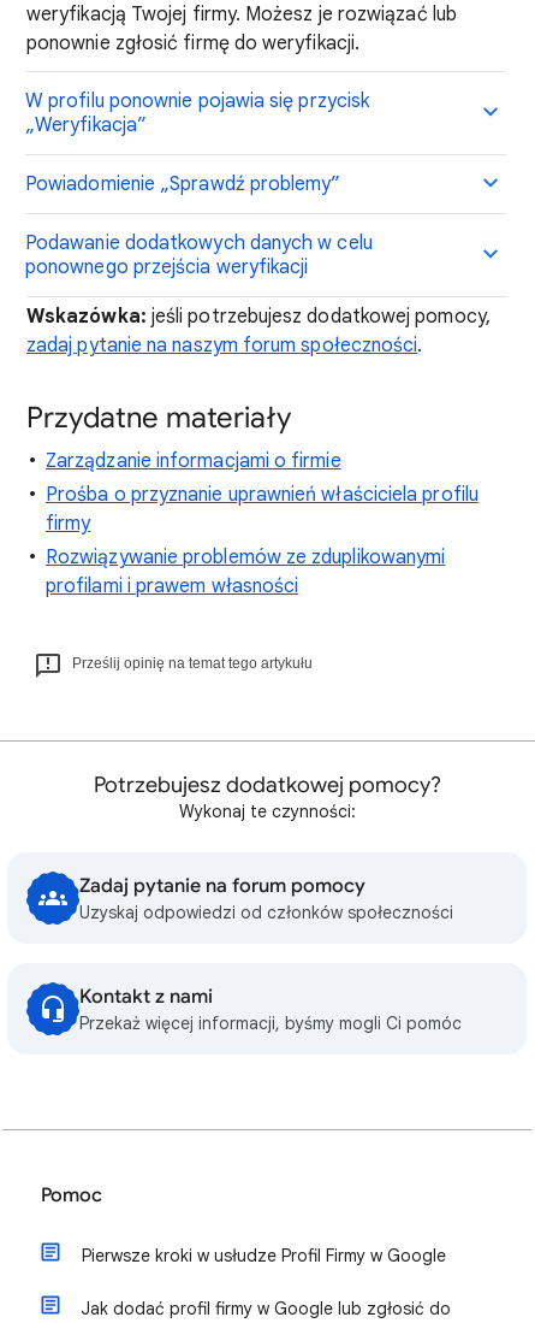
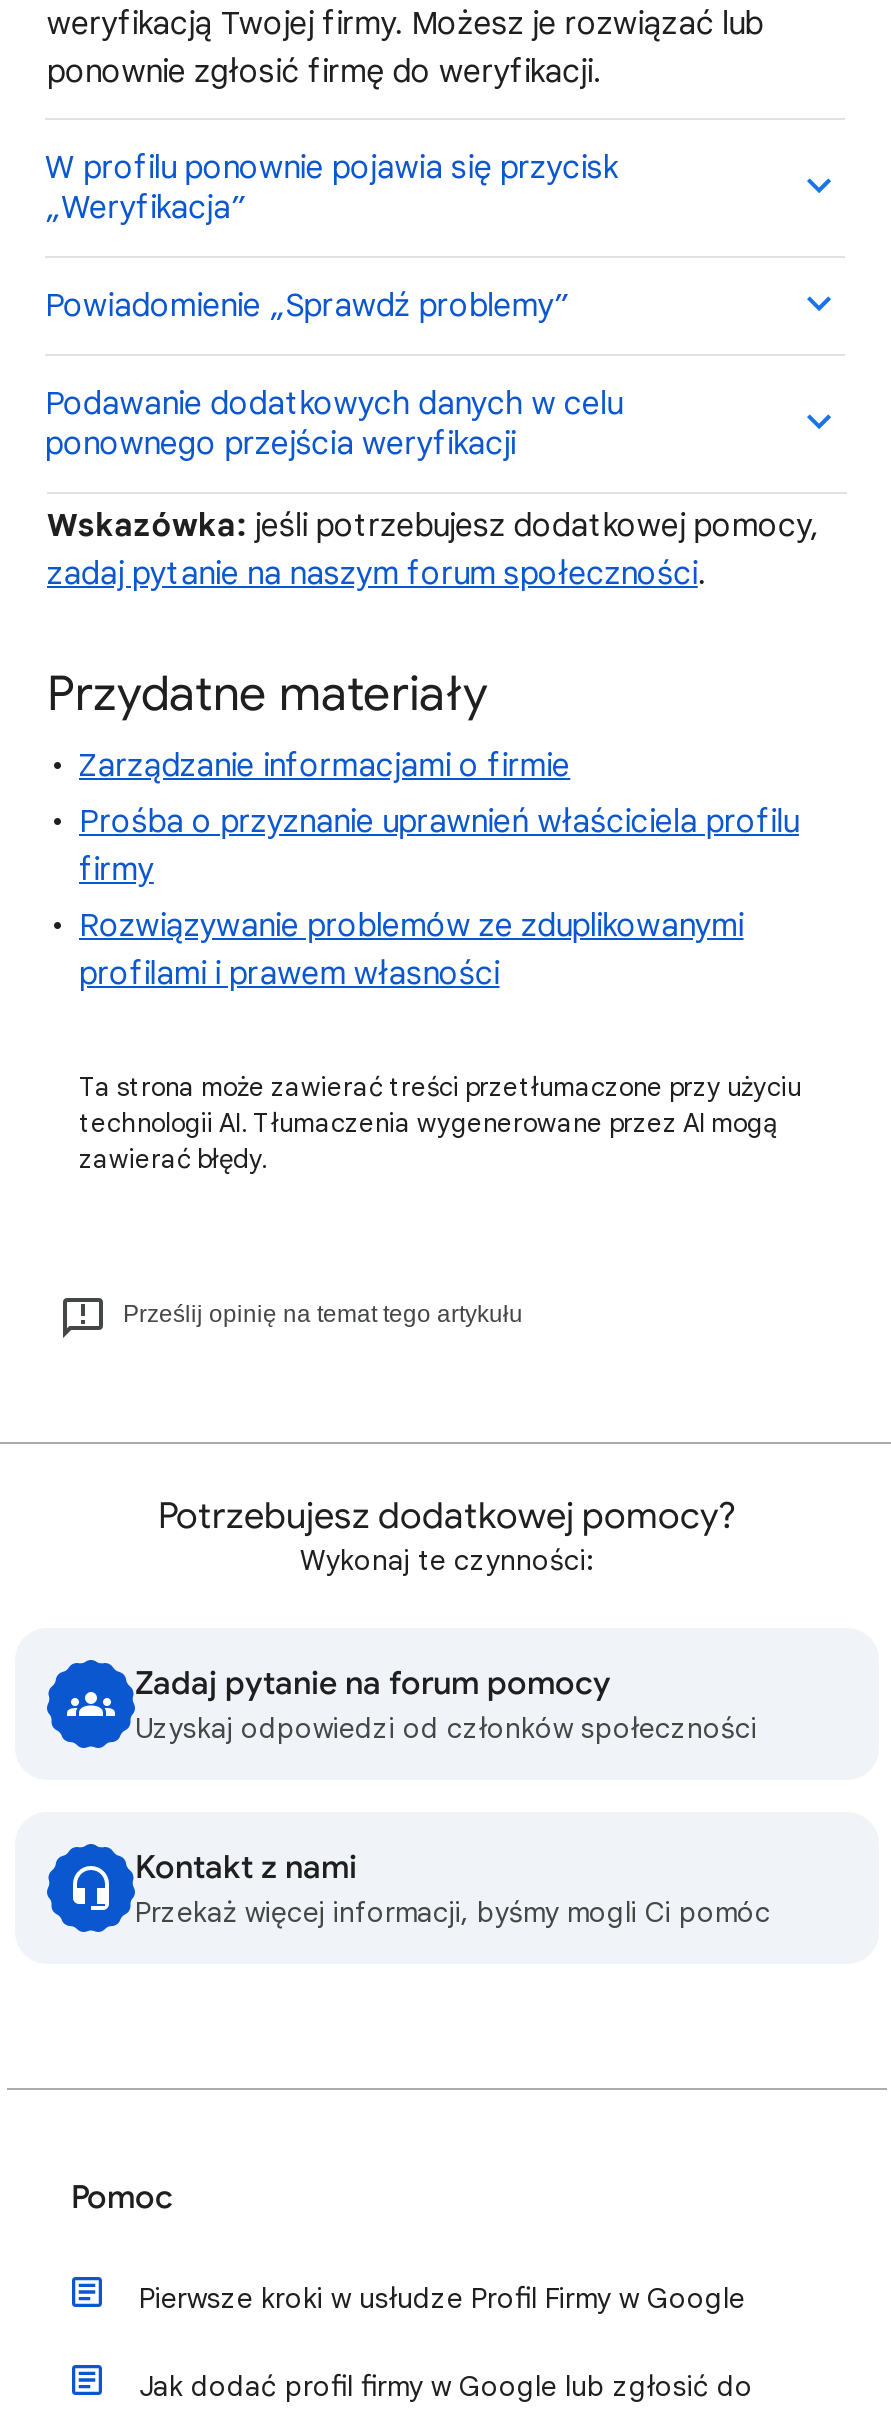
none -> [79,1070,801,1176] Ta strona może zawierać treści przetłumaczone przy użyciu | technologii AI. Tłumaczenia wygenerowane przez AI mogą | zawierać błędy.

